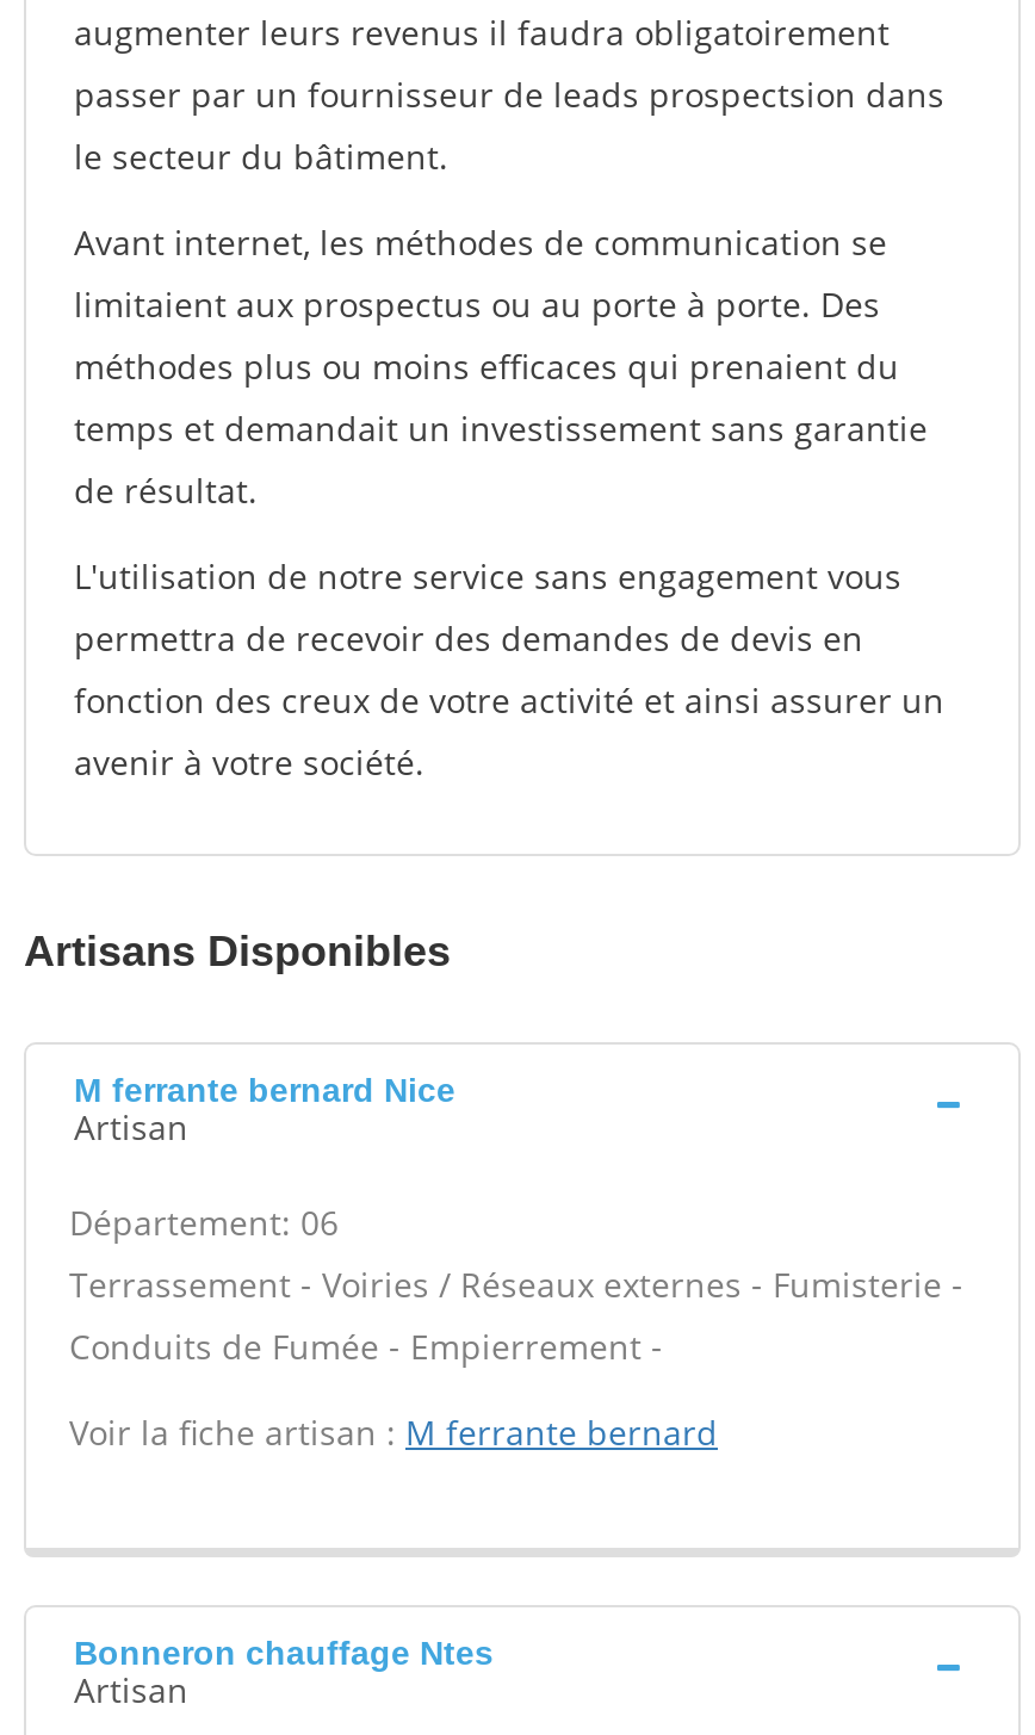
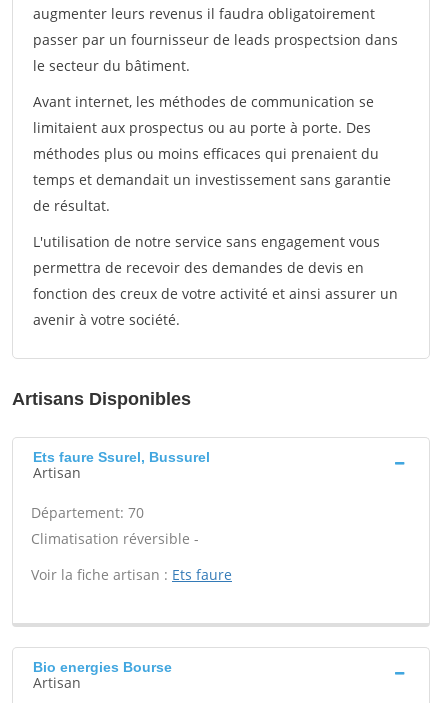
[74,1071,455,1109] M ferrante bernard Nice -> [33,449,210,465] Ets faure Ssurel, Bussurel
[69,1200,963,1369] Département: 06 | Terrassement - Voiries / Réseaux externes - Fumisterie - | Conduits de Fumée - Empierrement - -> [31,503,199,548] Département: 70 | Climatisation réversible -
[69,1409,718,1455] Voir la fiche artisan : M ferrante bernard -> [31,565,232,584] Voir la fiche artisan : Ets faure
[74,1634,494,1672] Bonneron chauffage Ntes -> [33,659,172,675] Bio energies Bourse

